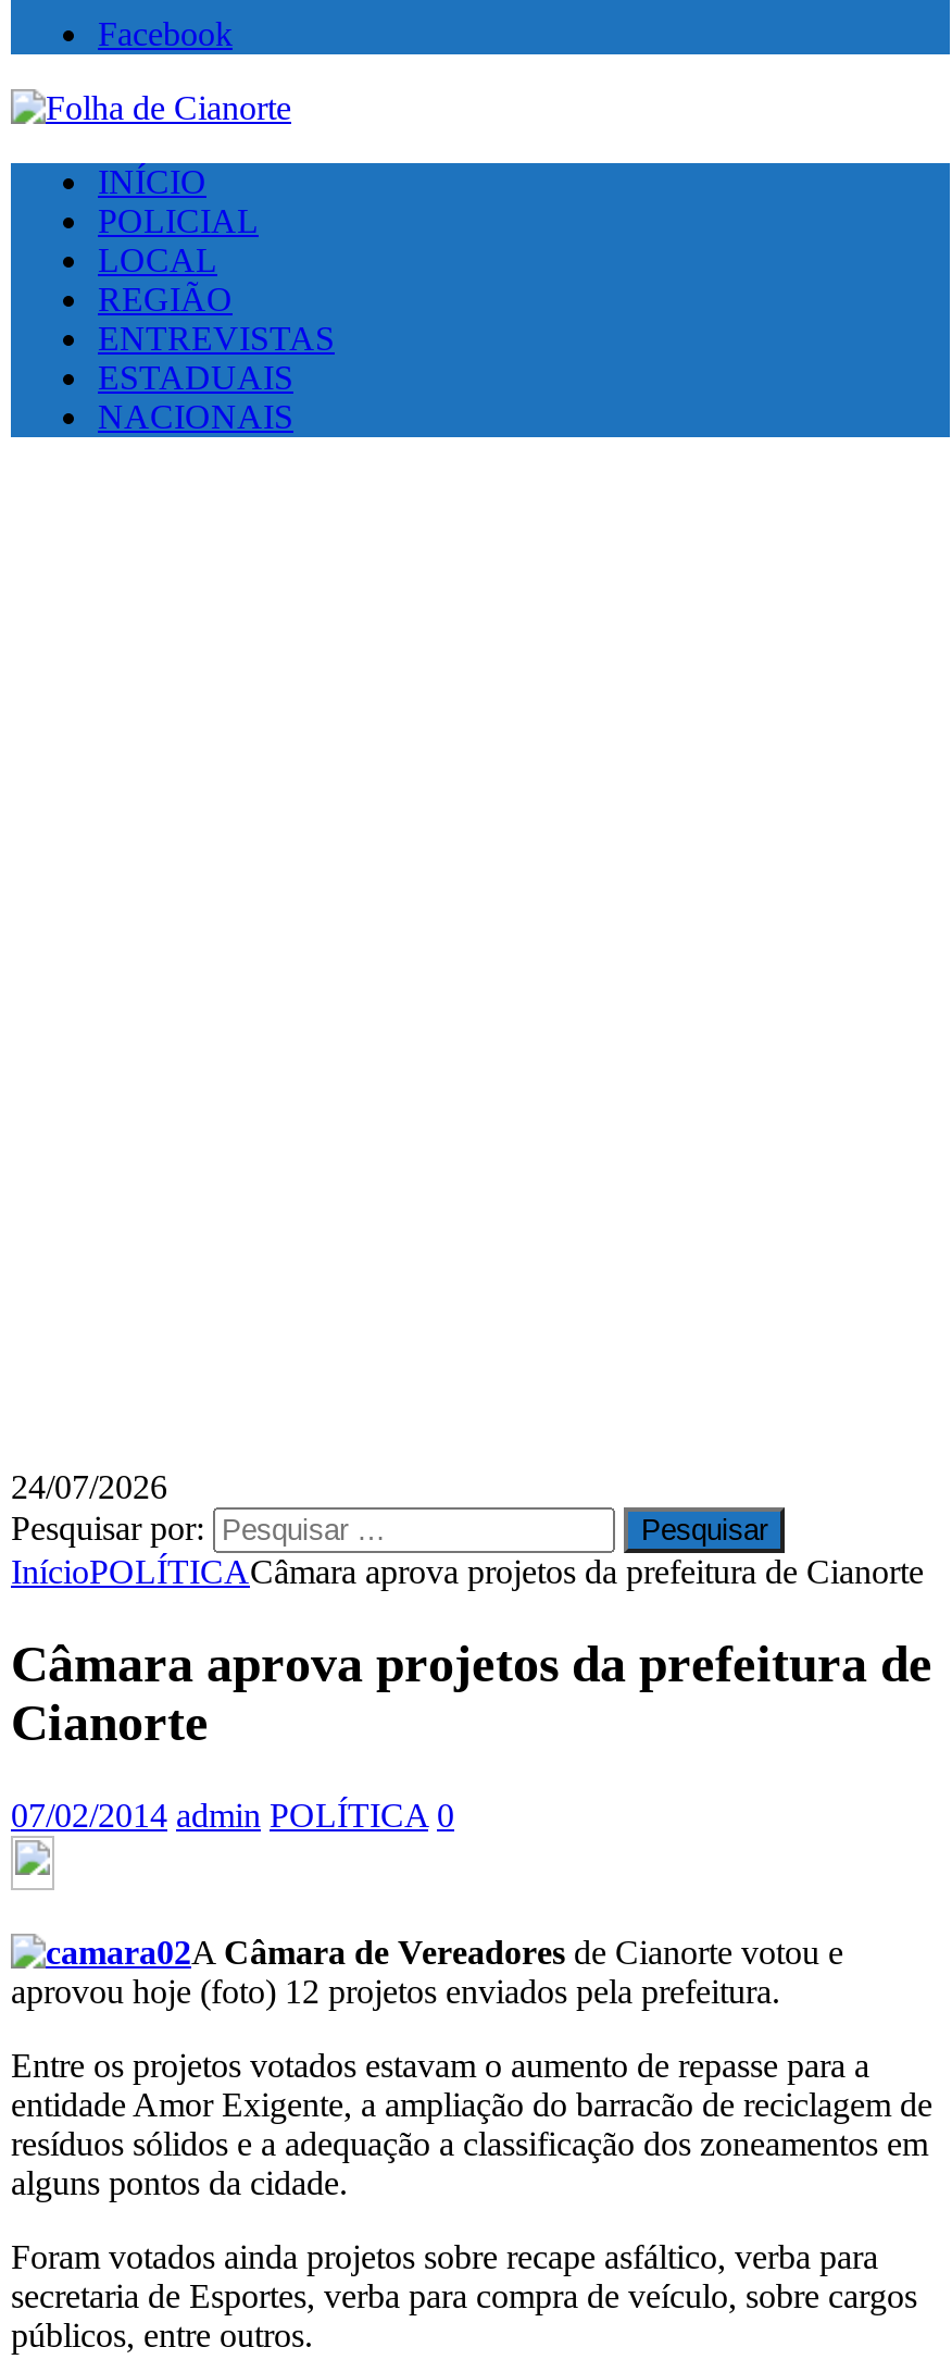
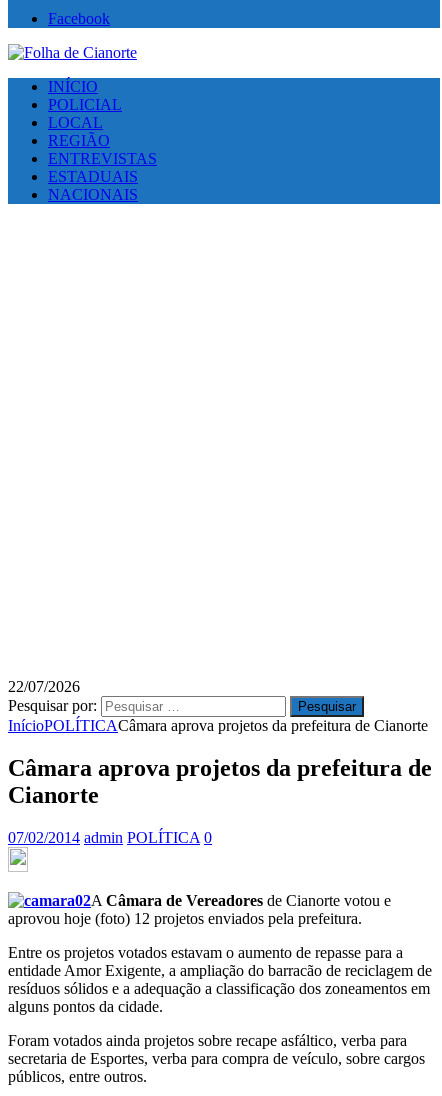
[11,1468,167,1505] 24/07/2026 -> [8,678,80,695] 22/07/2026

